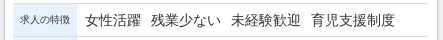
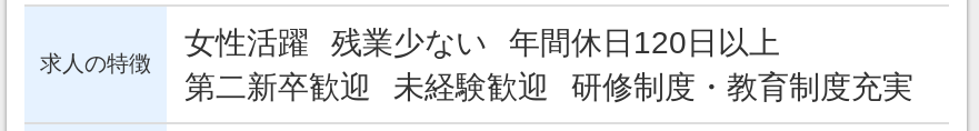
[311,11,395,27] 育児支援制度 -> [571,68,913,103] 研修制度・教育制度充実
none -> [184,23,780,103] 年間休日120日以上 | 第二新卒歓迎

